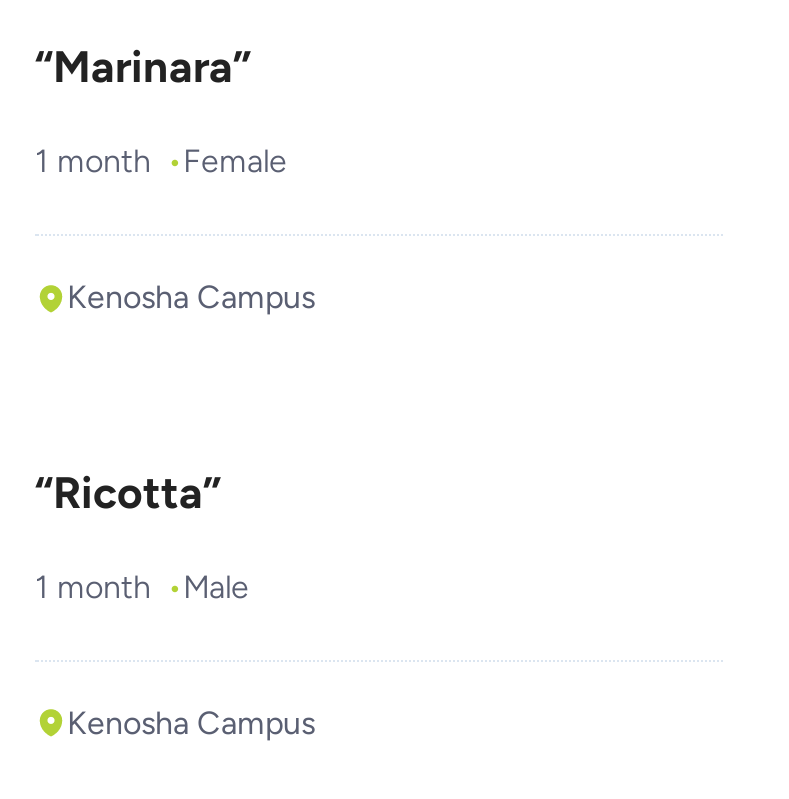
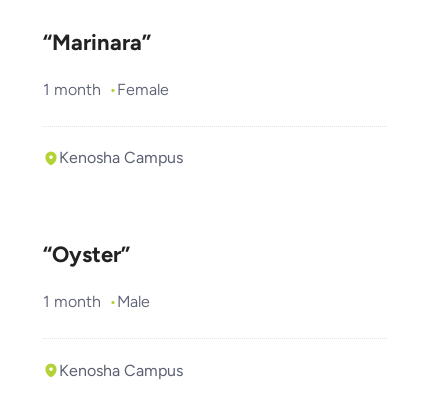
[35,466,221,520] “Ricotta” -> [43,241,130,268] “Oyster”

